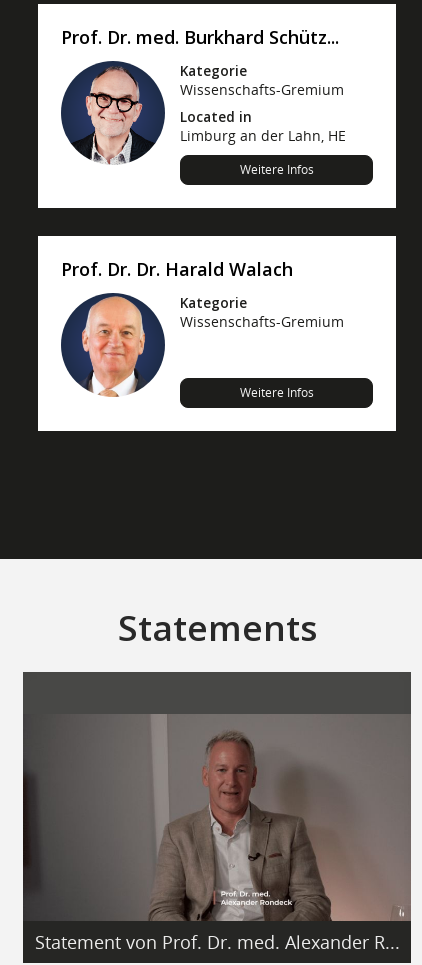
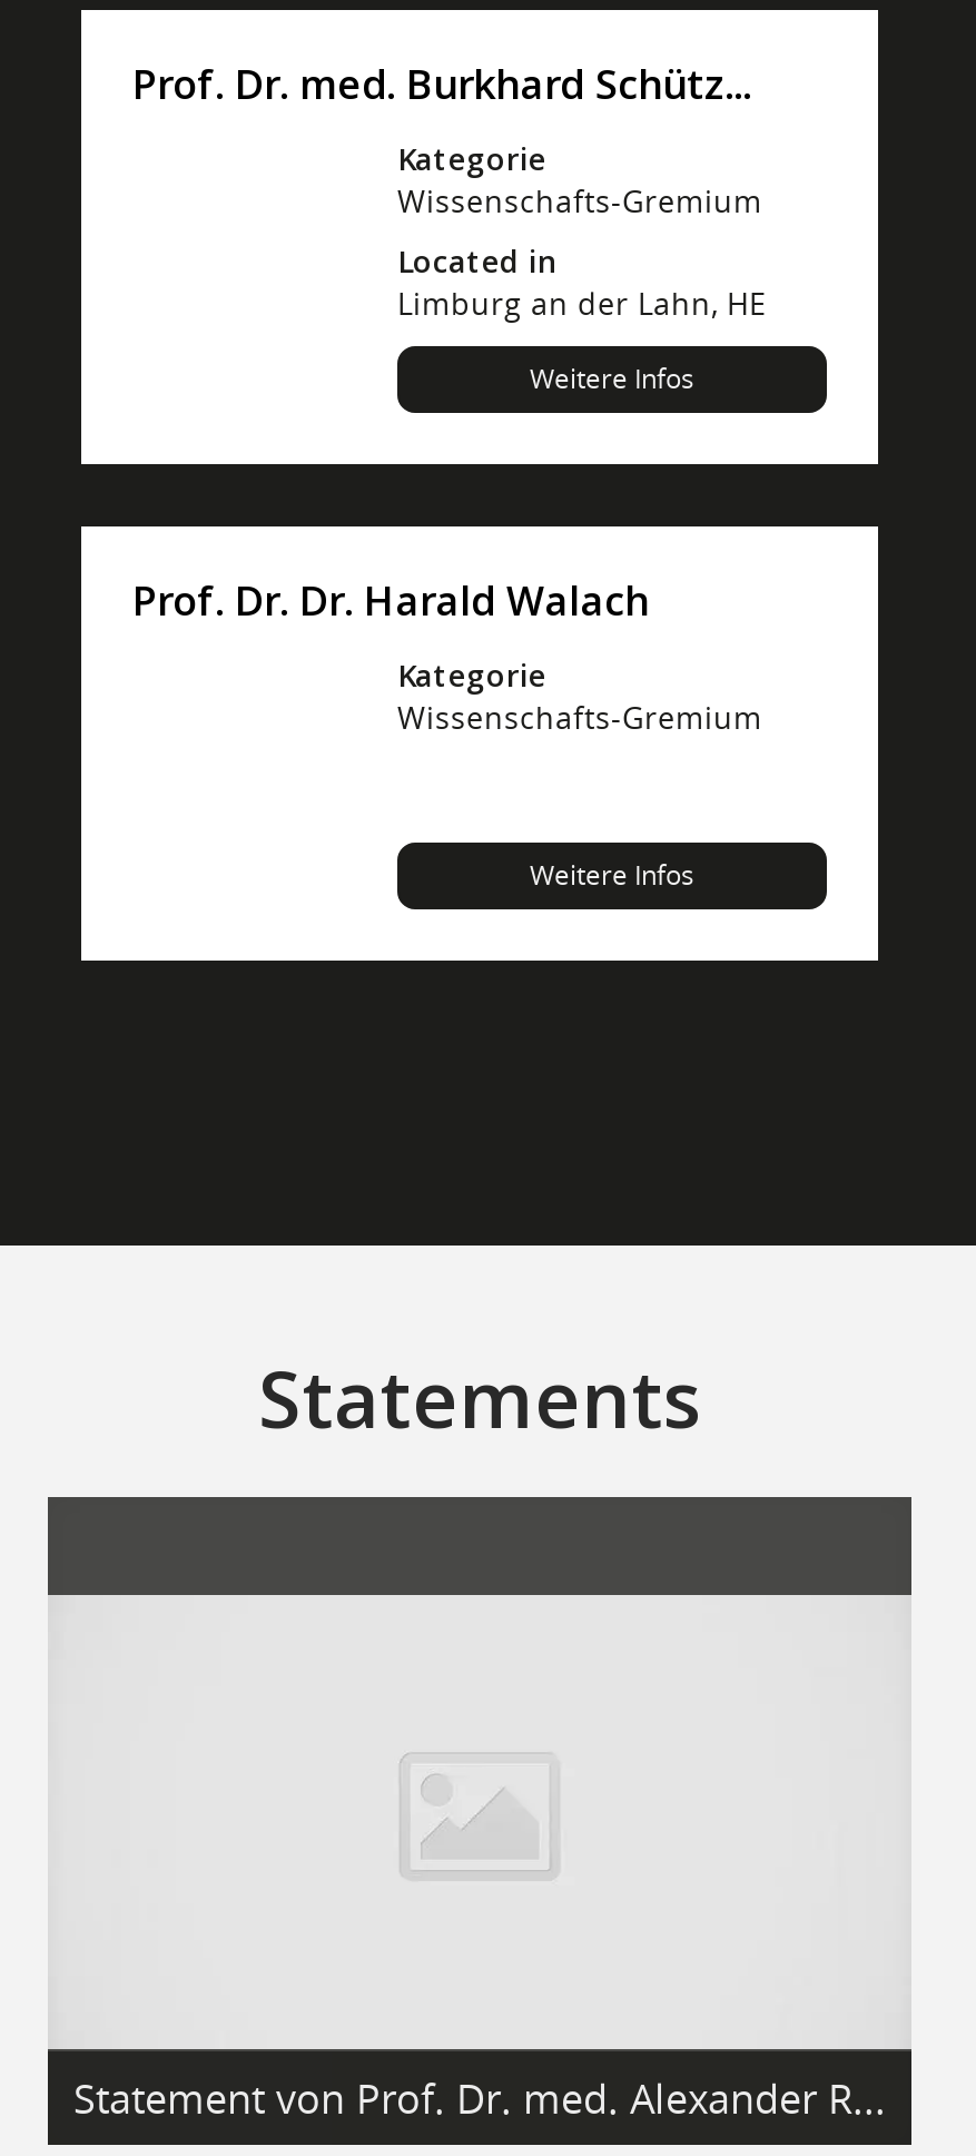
[60,60,166,165] [image] -> none
[60,292,166,398] [image] -> none
[22,716,412,921] [image] -> none

